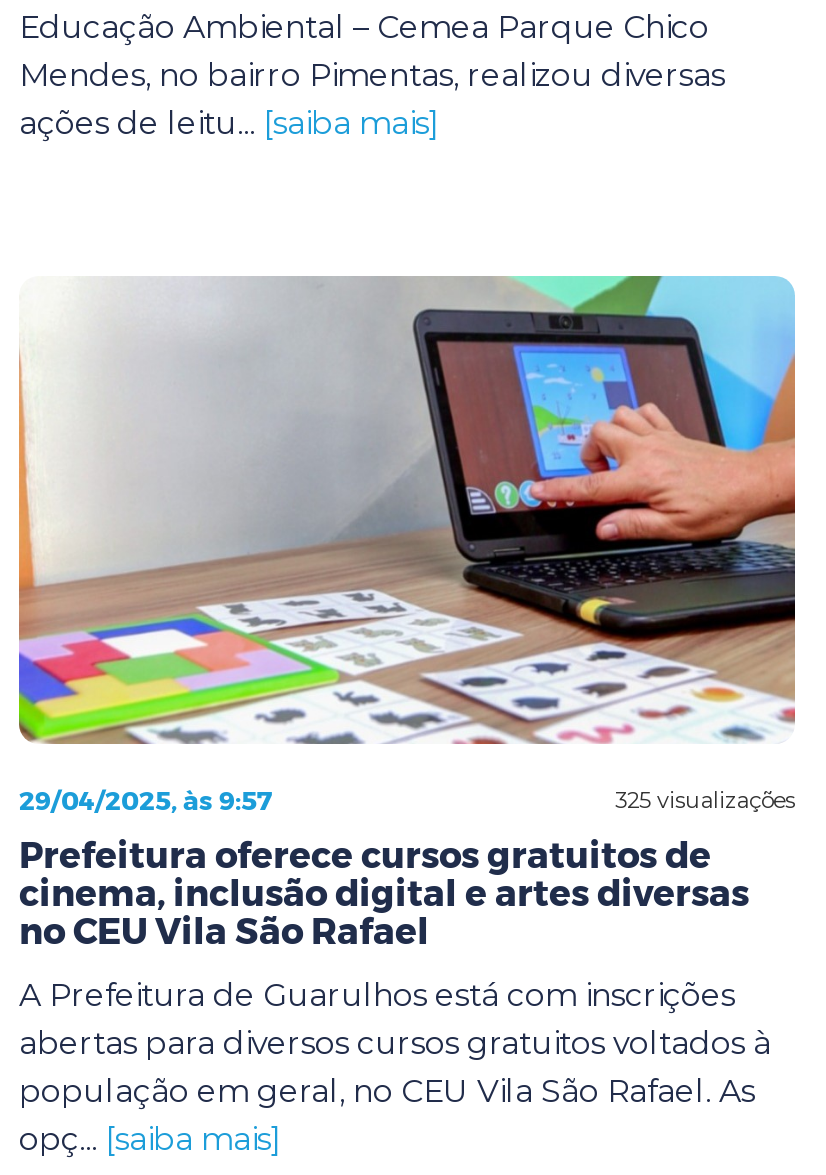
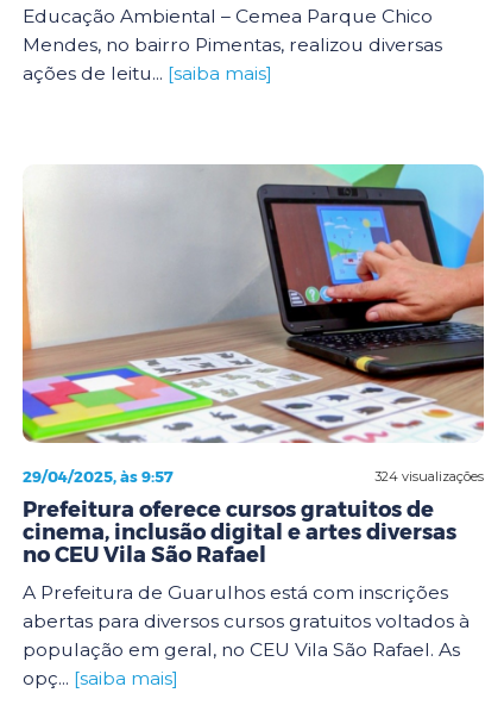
[615,785,795,813] 325 visualizações -> [374,467,484,484] 324 visualizações

